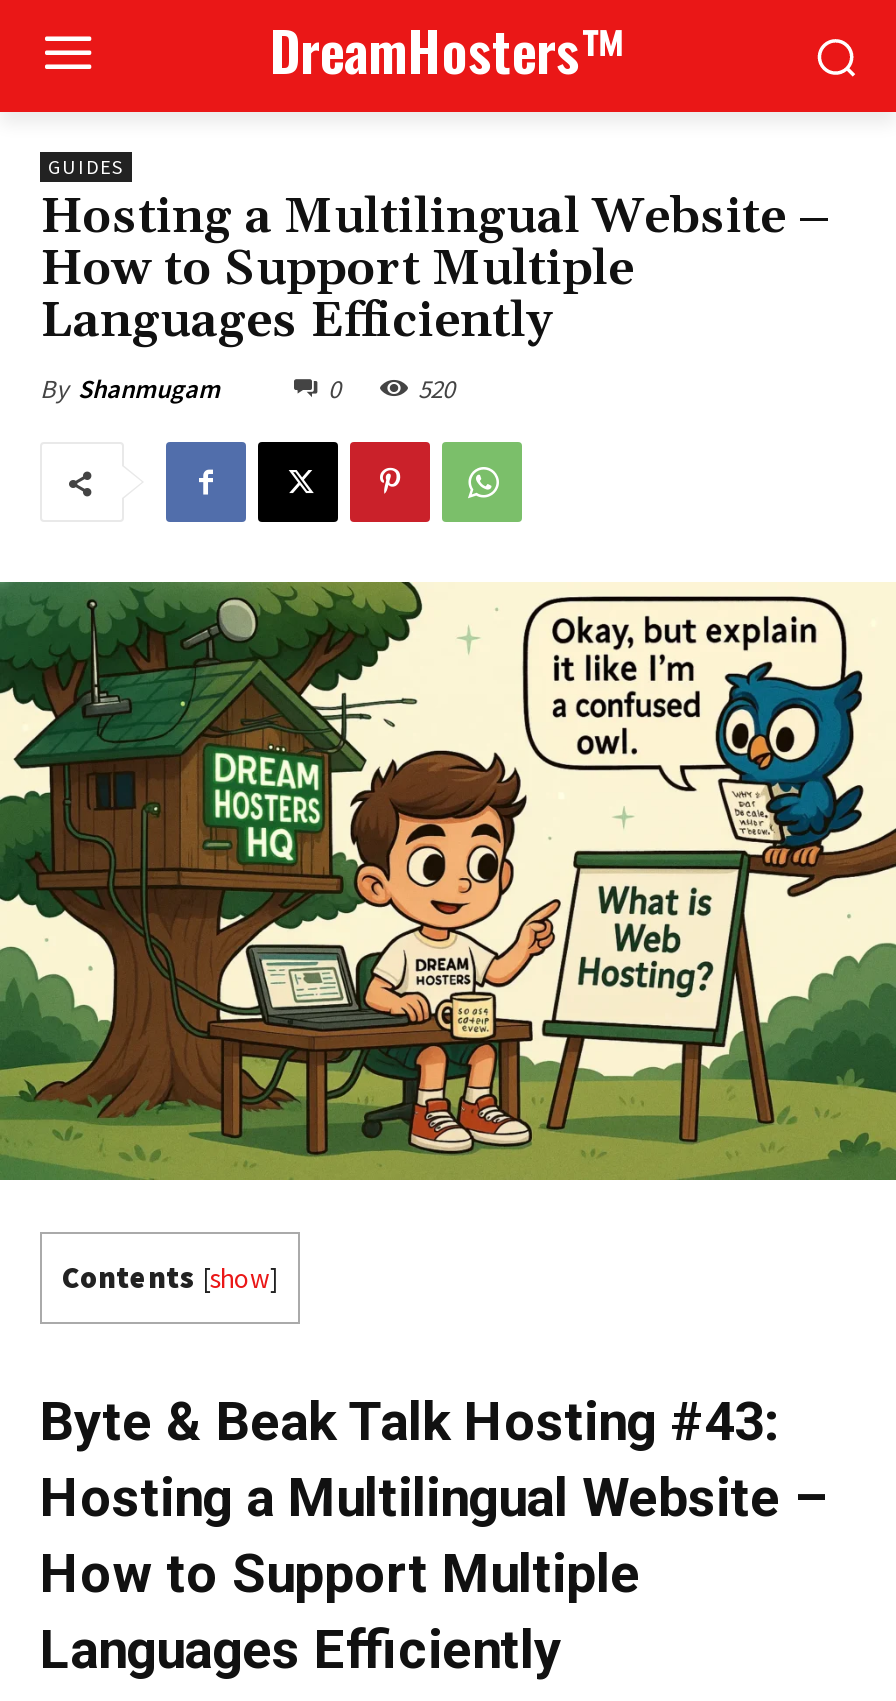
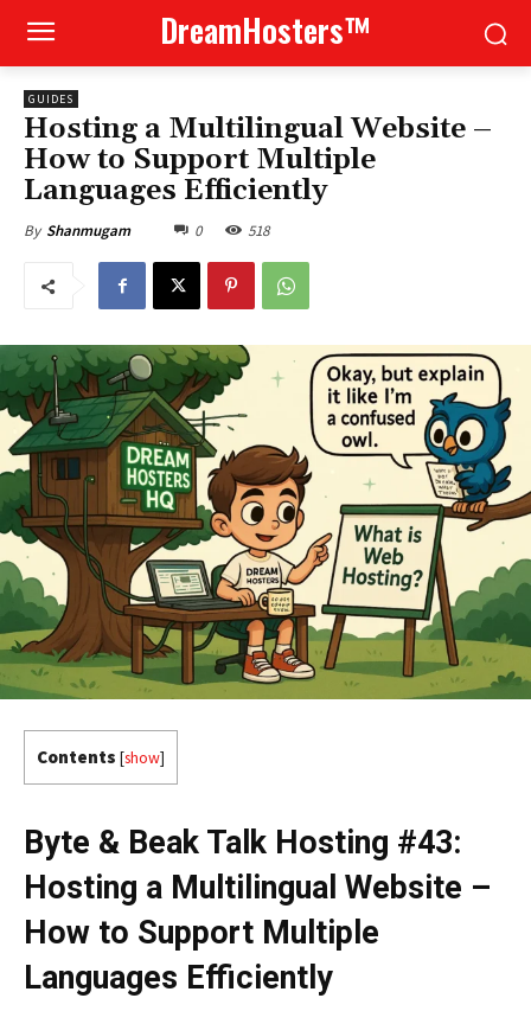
[418,372,454,406] 520 -> [248,220,269,240] 518

